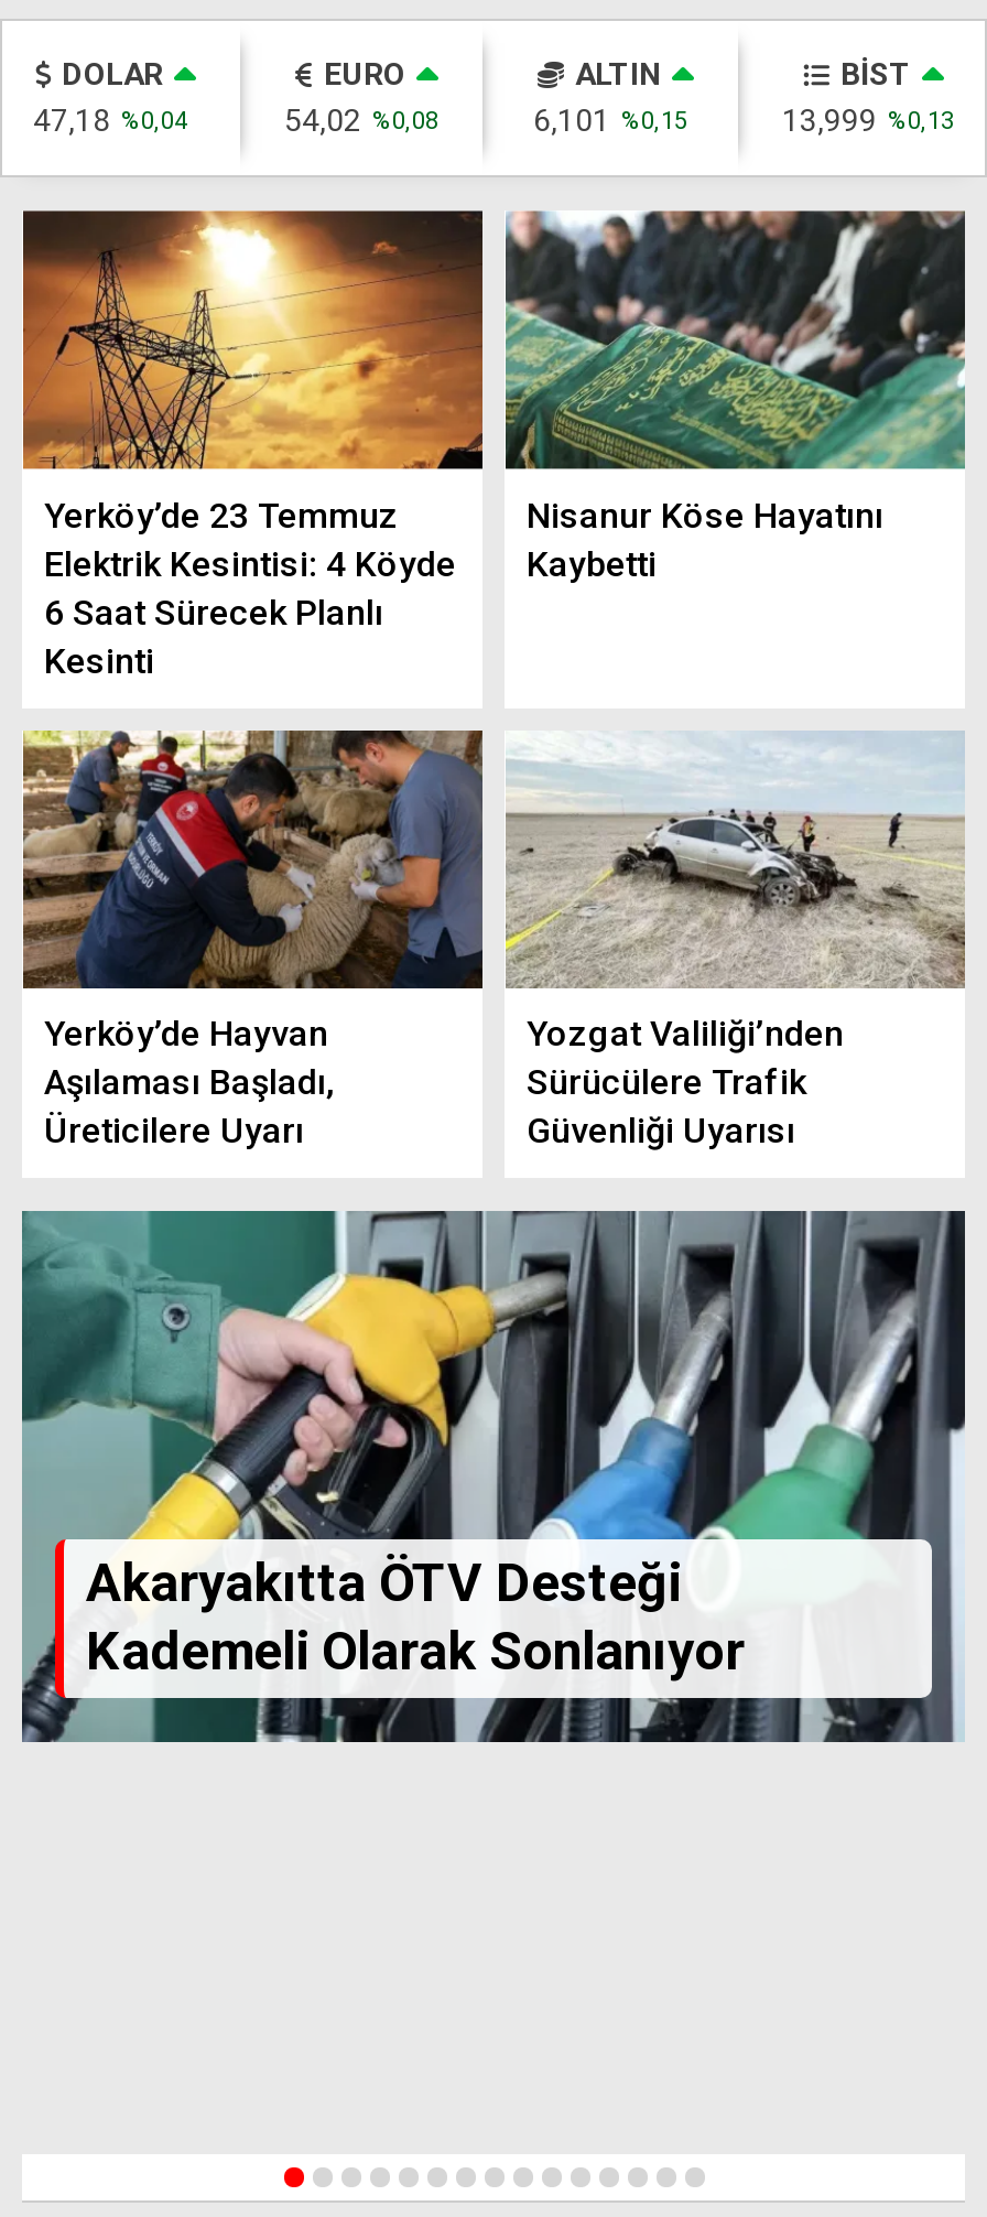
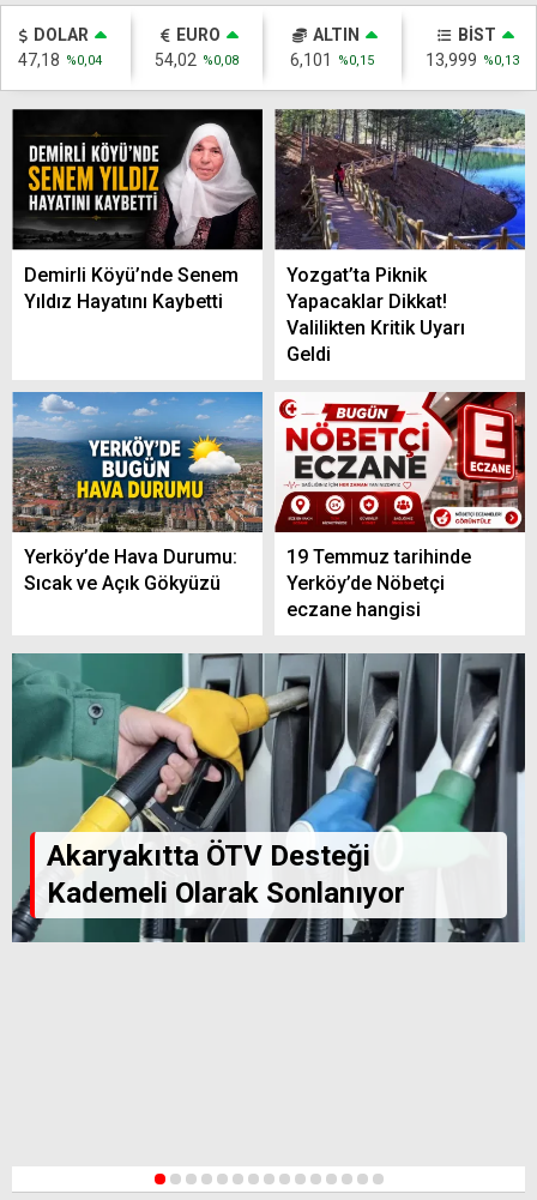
[22,208,485,681] [image] | Yerköy’de 23 Temmuz | Elektrik Kesintisi: 4 Köyde | 6 Saat Sürecek Planlı | Kesinti -> [11,108,264,312] [image] | Demirli Köyü’nde Senem | Yıldız Hayatını Kaybetti
[505,208,967,584] [image] | Nisanur Köse Hayatını | Kaybetti -> [274,108,526,365] [image] | Yozgat’ta Piknik | Yapacaklar Dikkat! | Valilikten Kritik Uyarı | Geldi
[22,728,485,1152] [image] | Yerköy’de Hayvan | Aşılaması Başladı, | Üreticilere Uyarı -> [12,391,264,595] [image] | Yerköy’de Hava Durumu: | Sıcak ve Açık Gökyüzü
[505,731,965,1152] [image] | Yozgat Valiliği’nden | Sürücülere Trafik | Güvenliği Uyarısı -> [274,391,526,621] [image] | 19 Temmuz tarihinde | Yerköy’de Nöbetçi | eczane hangisi

